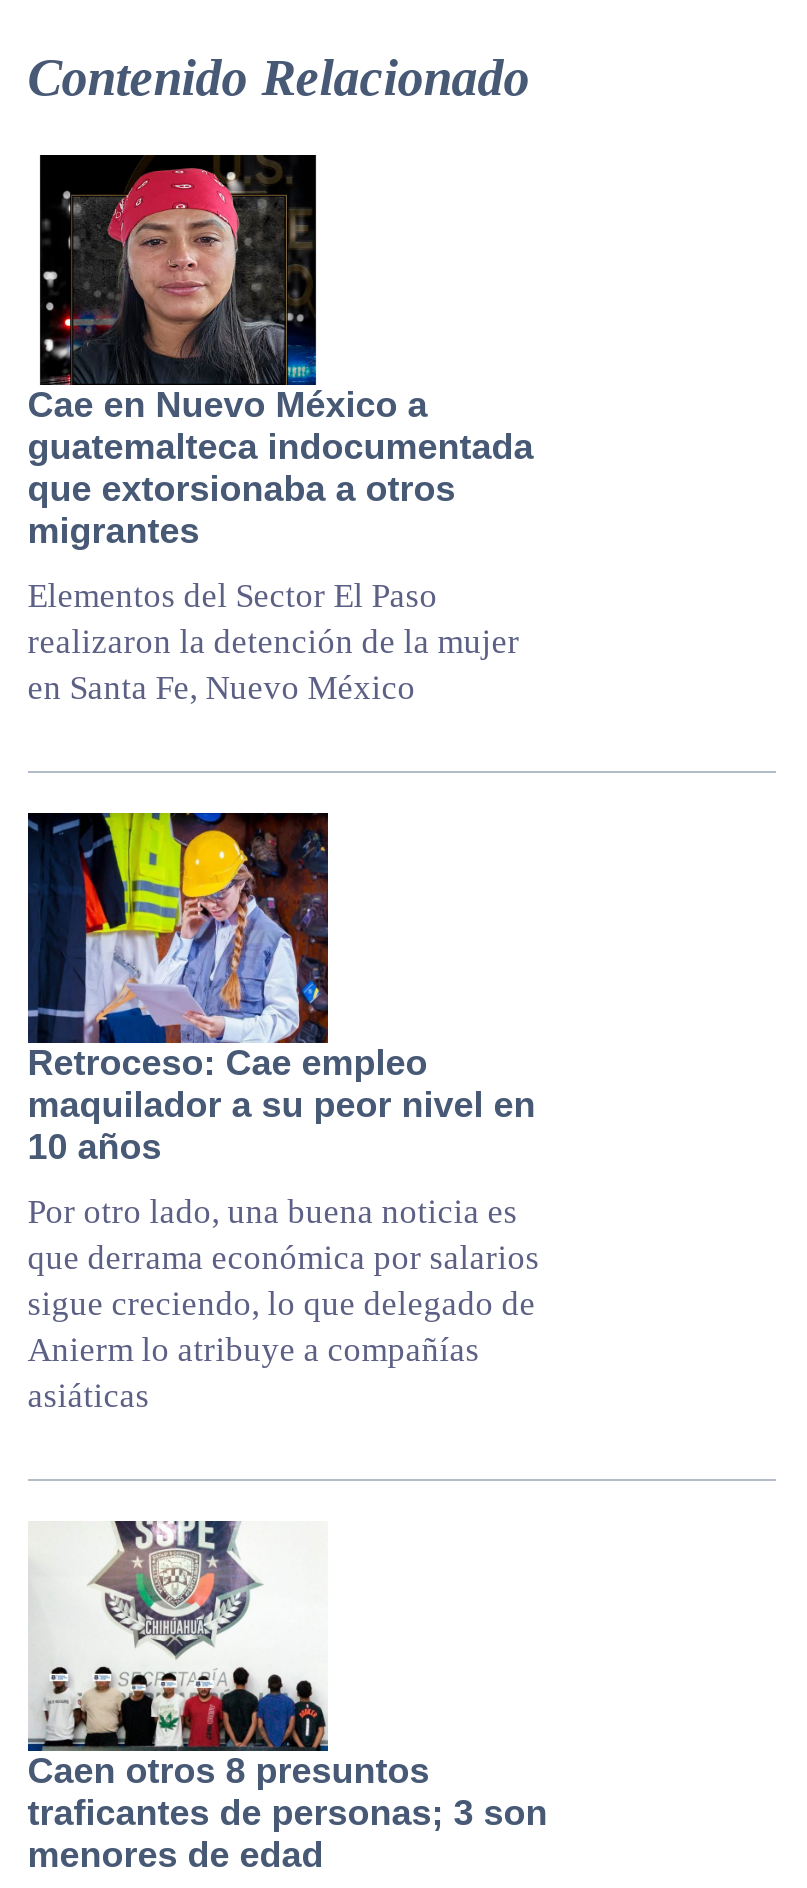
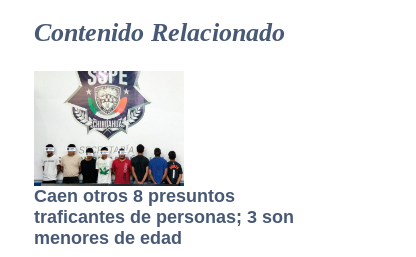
[28,153,534,707] [image] | Cae en Nuevo México a | guatemalteca indocumentada | que extorsionaba a otros | migrantes | Elementos del Sector El Paso | realizaron la detención de la mujer | en Santa Fe, Nuevo México -> none
[26,811,540,1415] [image] | Retroceso: Cae empleo | maquilador a su peor nivel en | 10 años | Por otro lado, una buena noticia es | que derrama económica por salarios | sigue creciendo, lo que delegado de | Anierm lo atribuye a compañías | asiáticas -> none

